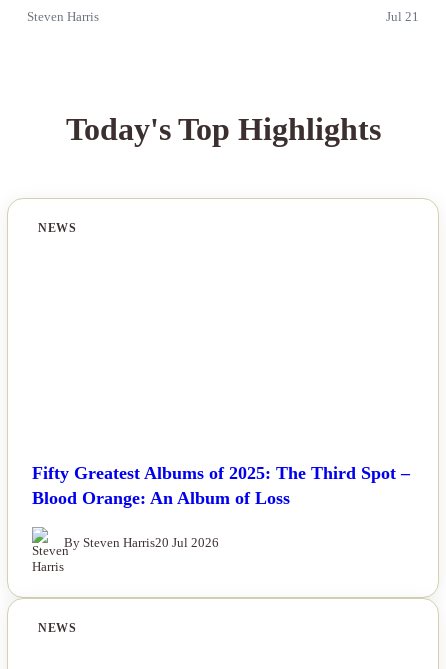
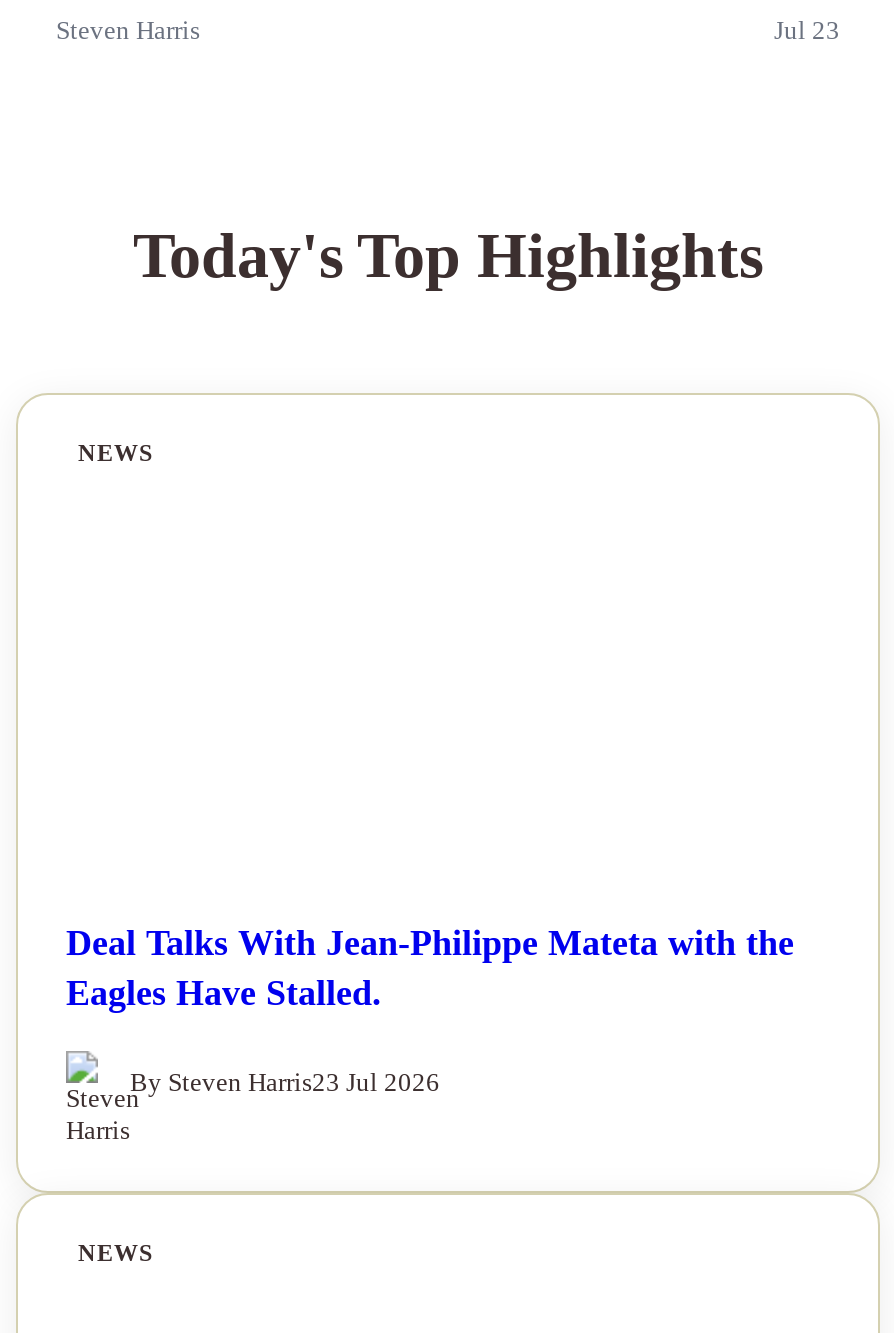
[386,10,419,24] Jul 21 -> [774,17,840,45] Jul 23
[32,463,410,508] Fifty Greatest Albums of 2025: The Third Spot – | Blood Orange: An Album of Loss -> [66,924,794,1014] Deal Talks With Jean-Philippe Mateta with the | Eagles Have Stalled.
[64,535,219,550] By Steven Harris20 Jul 2026 -> [130,1068,440,1098] By Steven Harris23 Jul 2026

